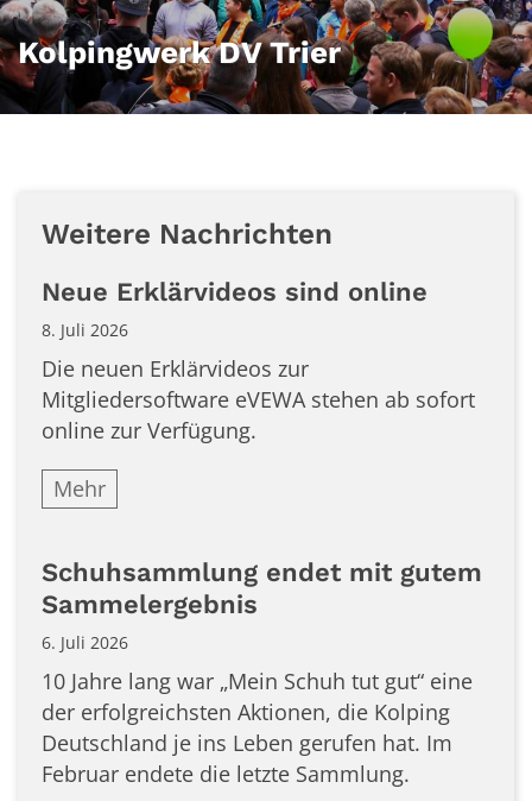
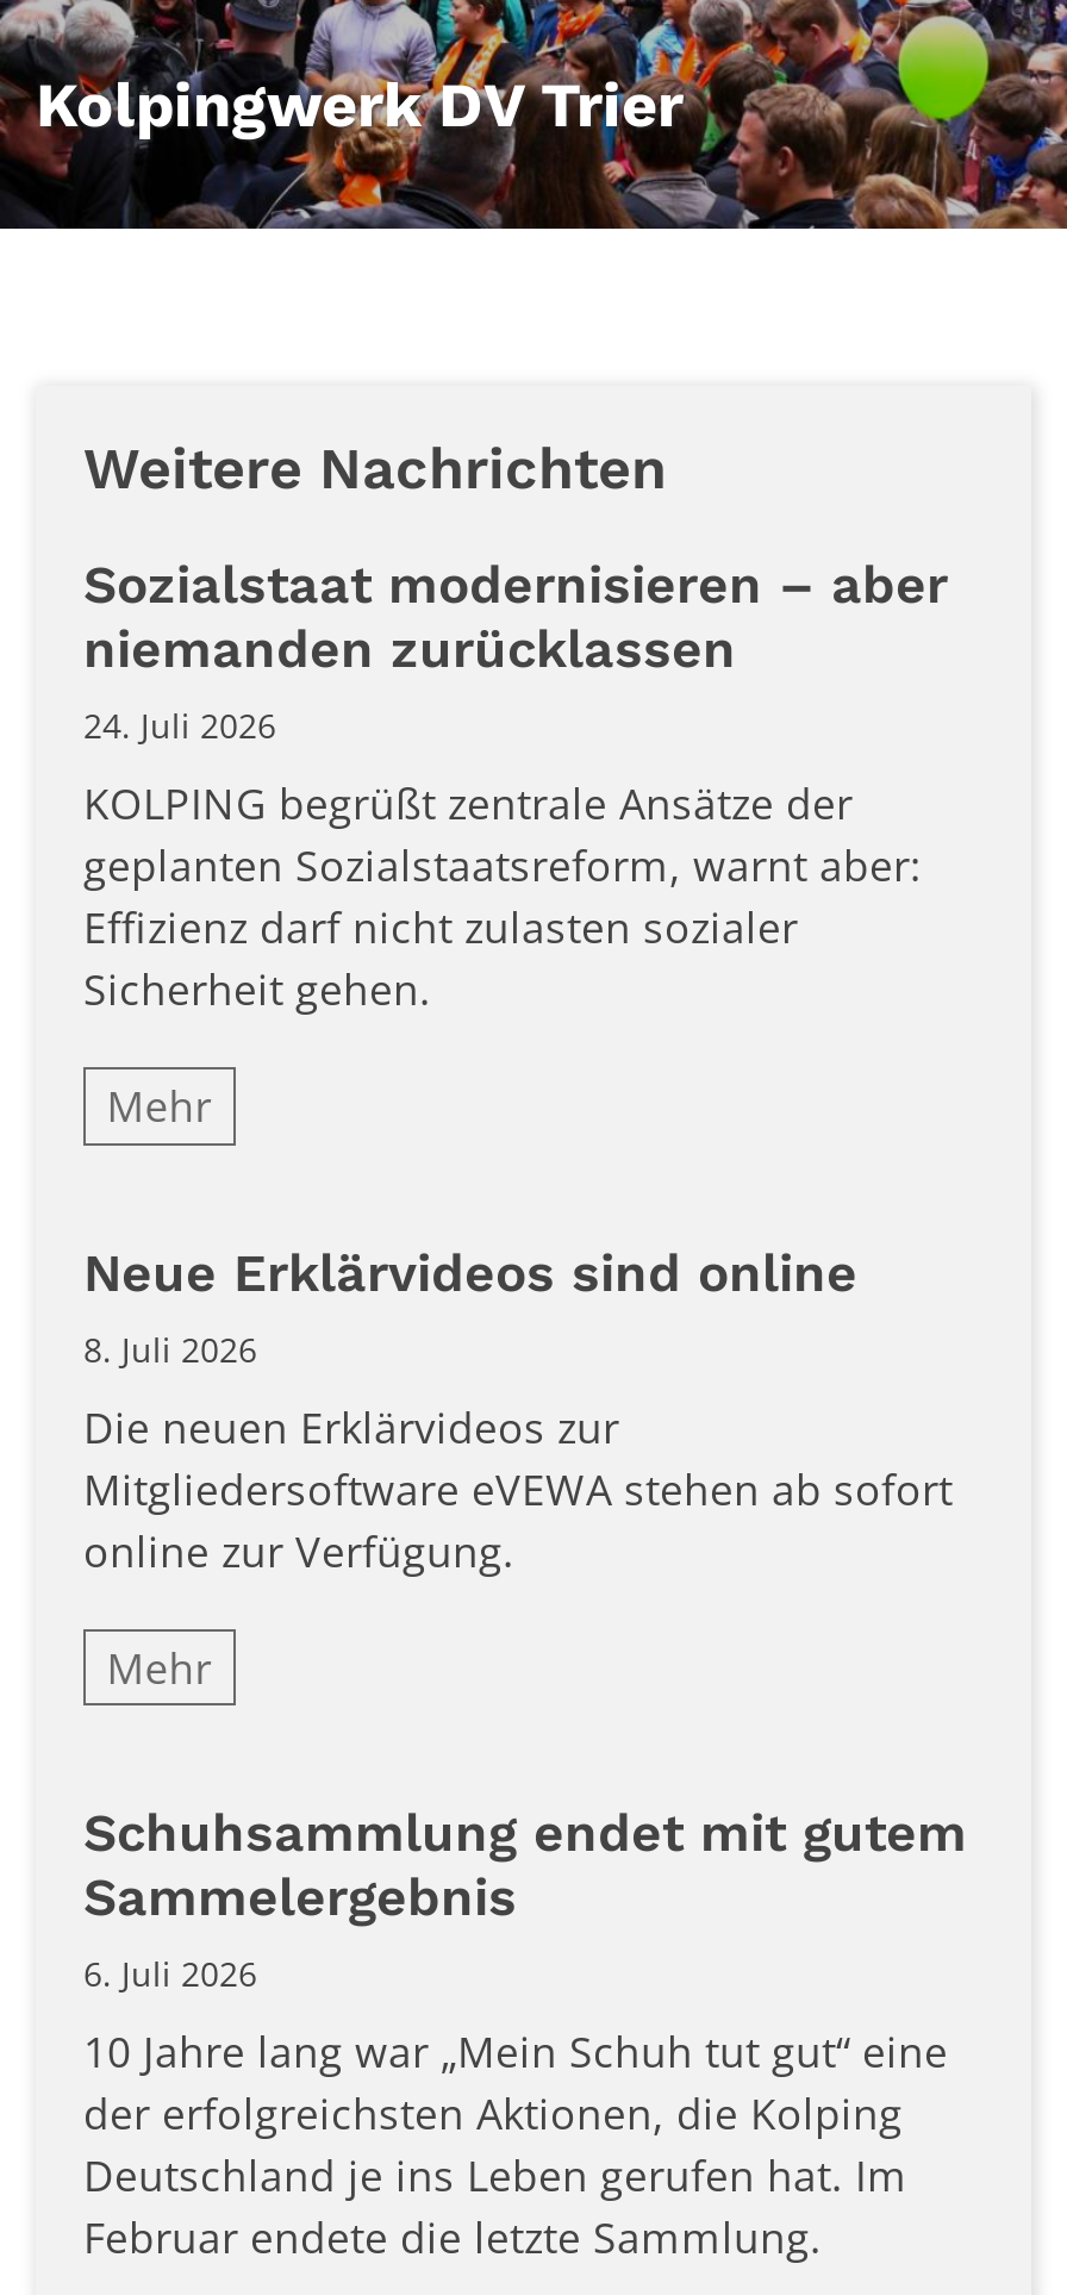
none -> [83,556,948,1135] Sozialstaat modernisieren – aber | niemanden zurücklassen | 24. Juli 2026 | KOLPING begrüßt zentrale Ansätze der | geplanten Sozialstaatsreform, warnt aber: | Effizienz darf nicht zulasten sozialer | Sicherheit gehen. | Mehr

